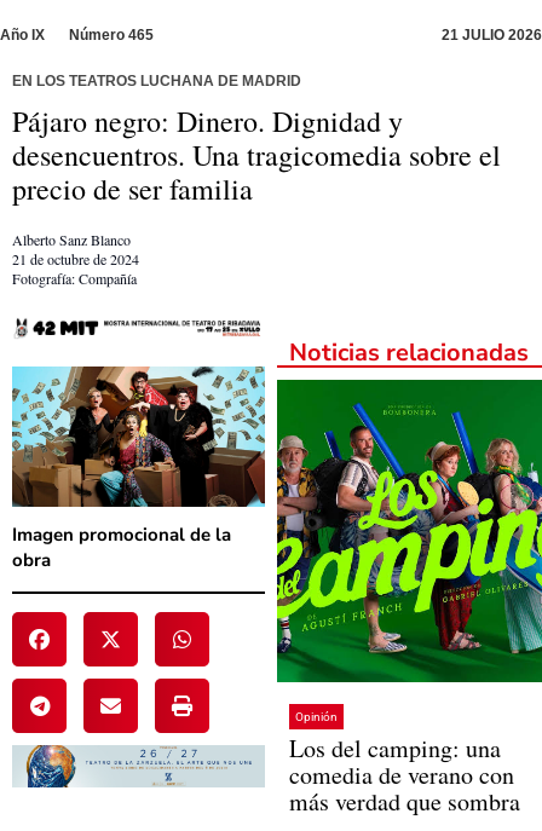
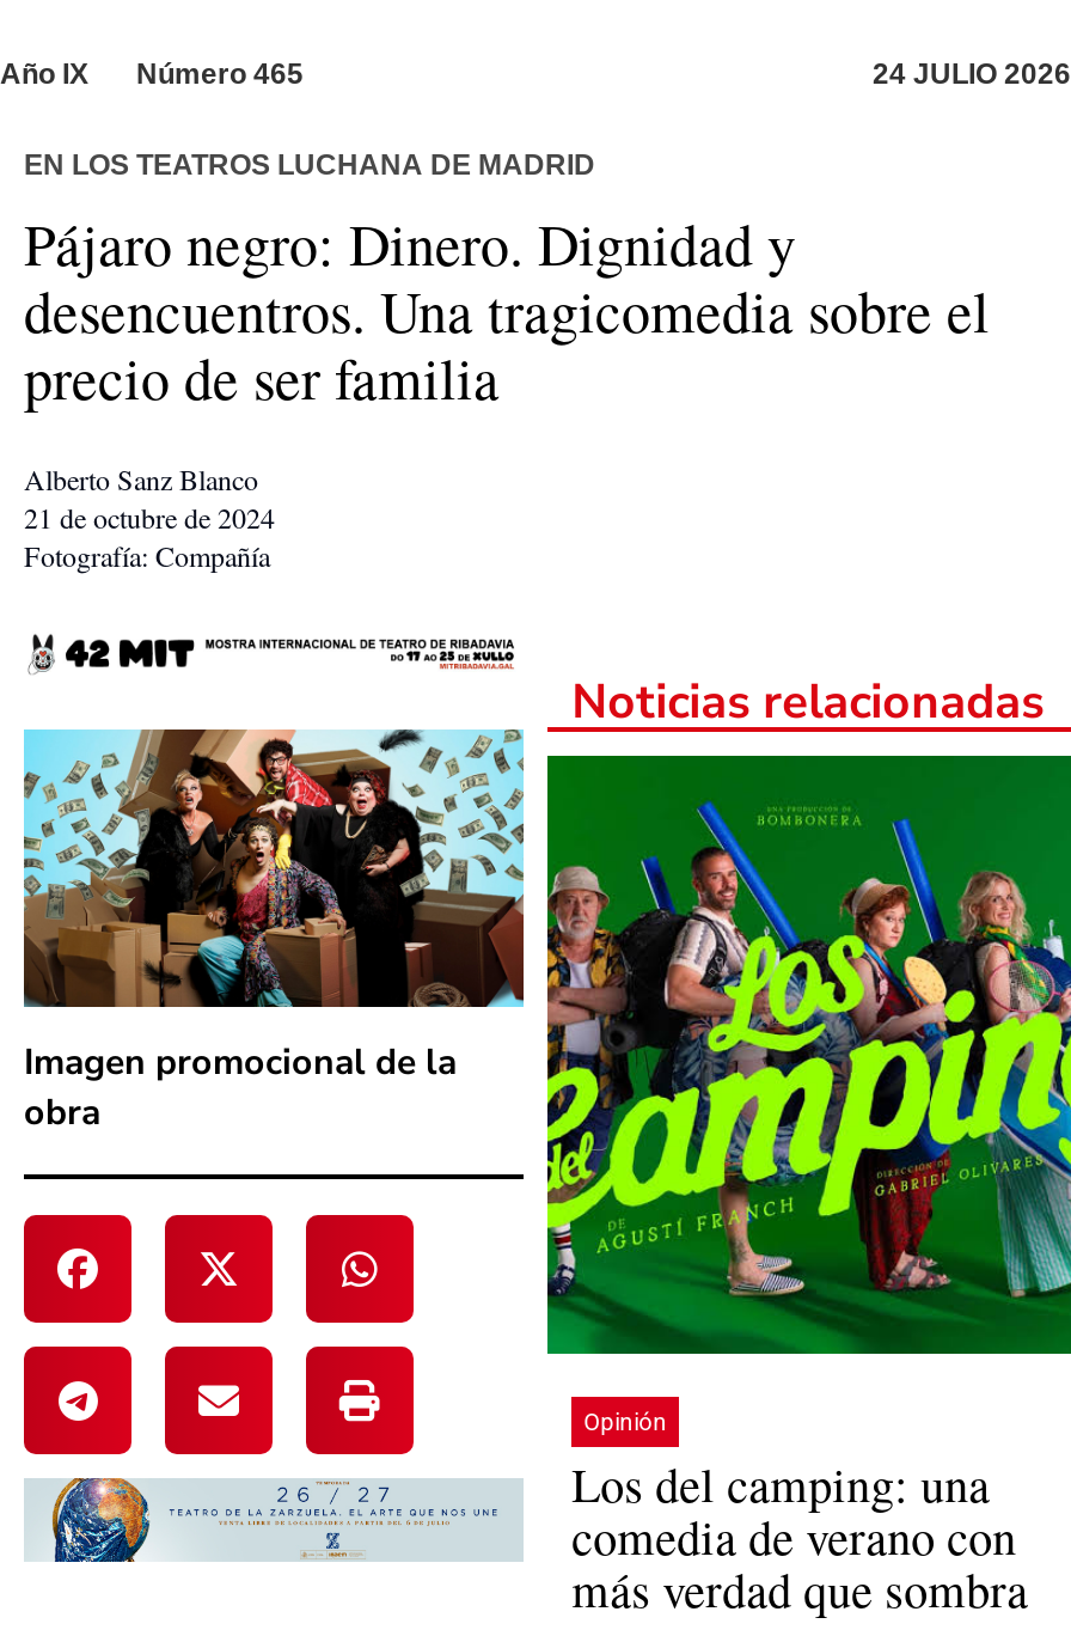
[442,27,542,44] 21 JULIO 2026 -> [873,59,1071,92] 24 JULIO 2026

